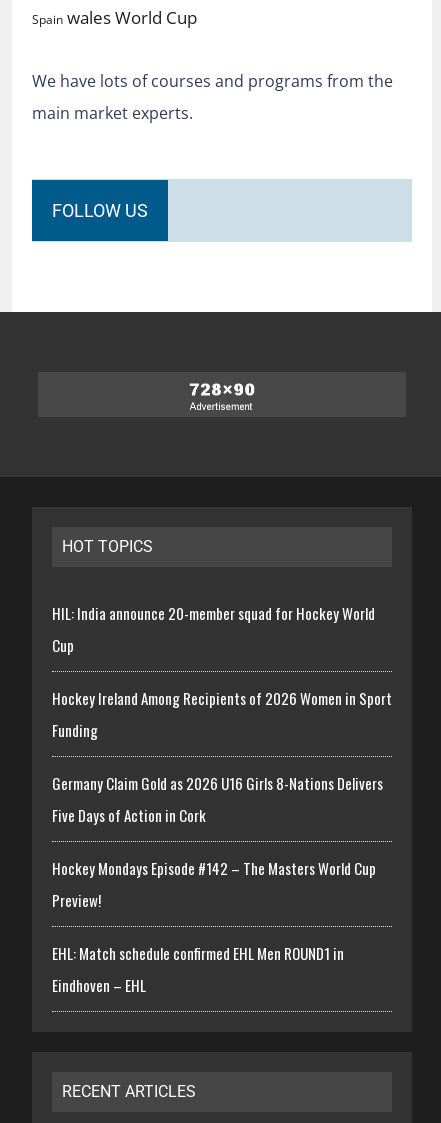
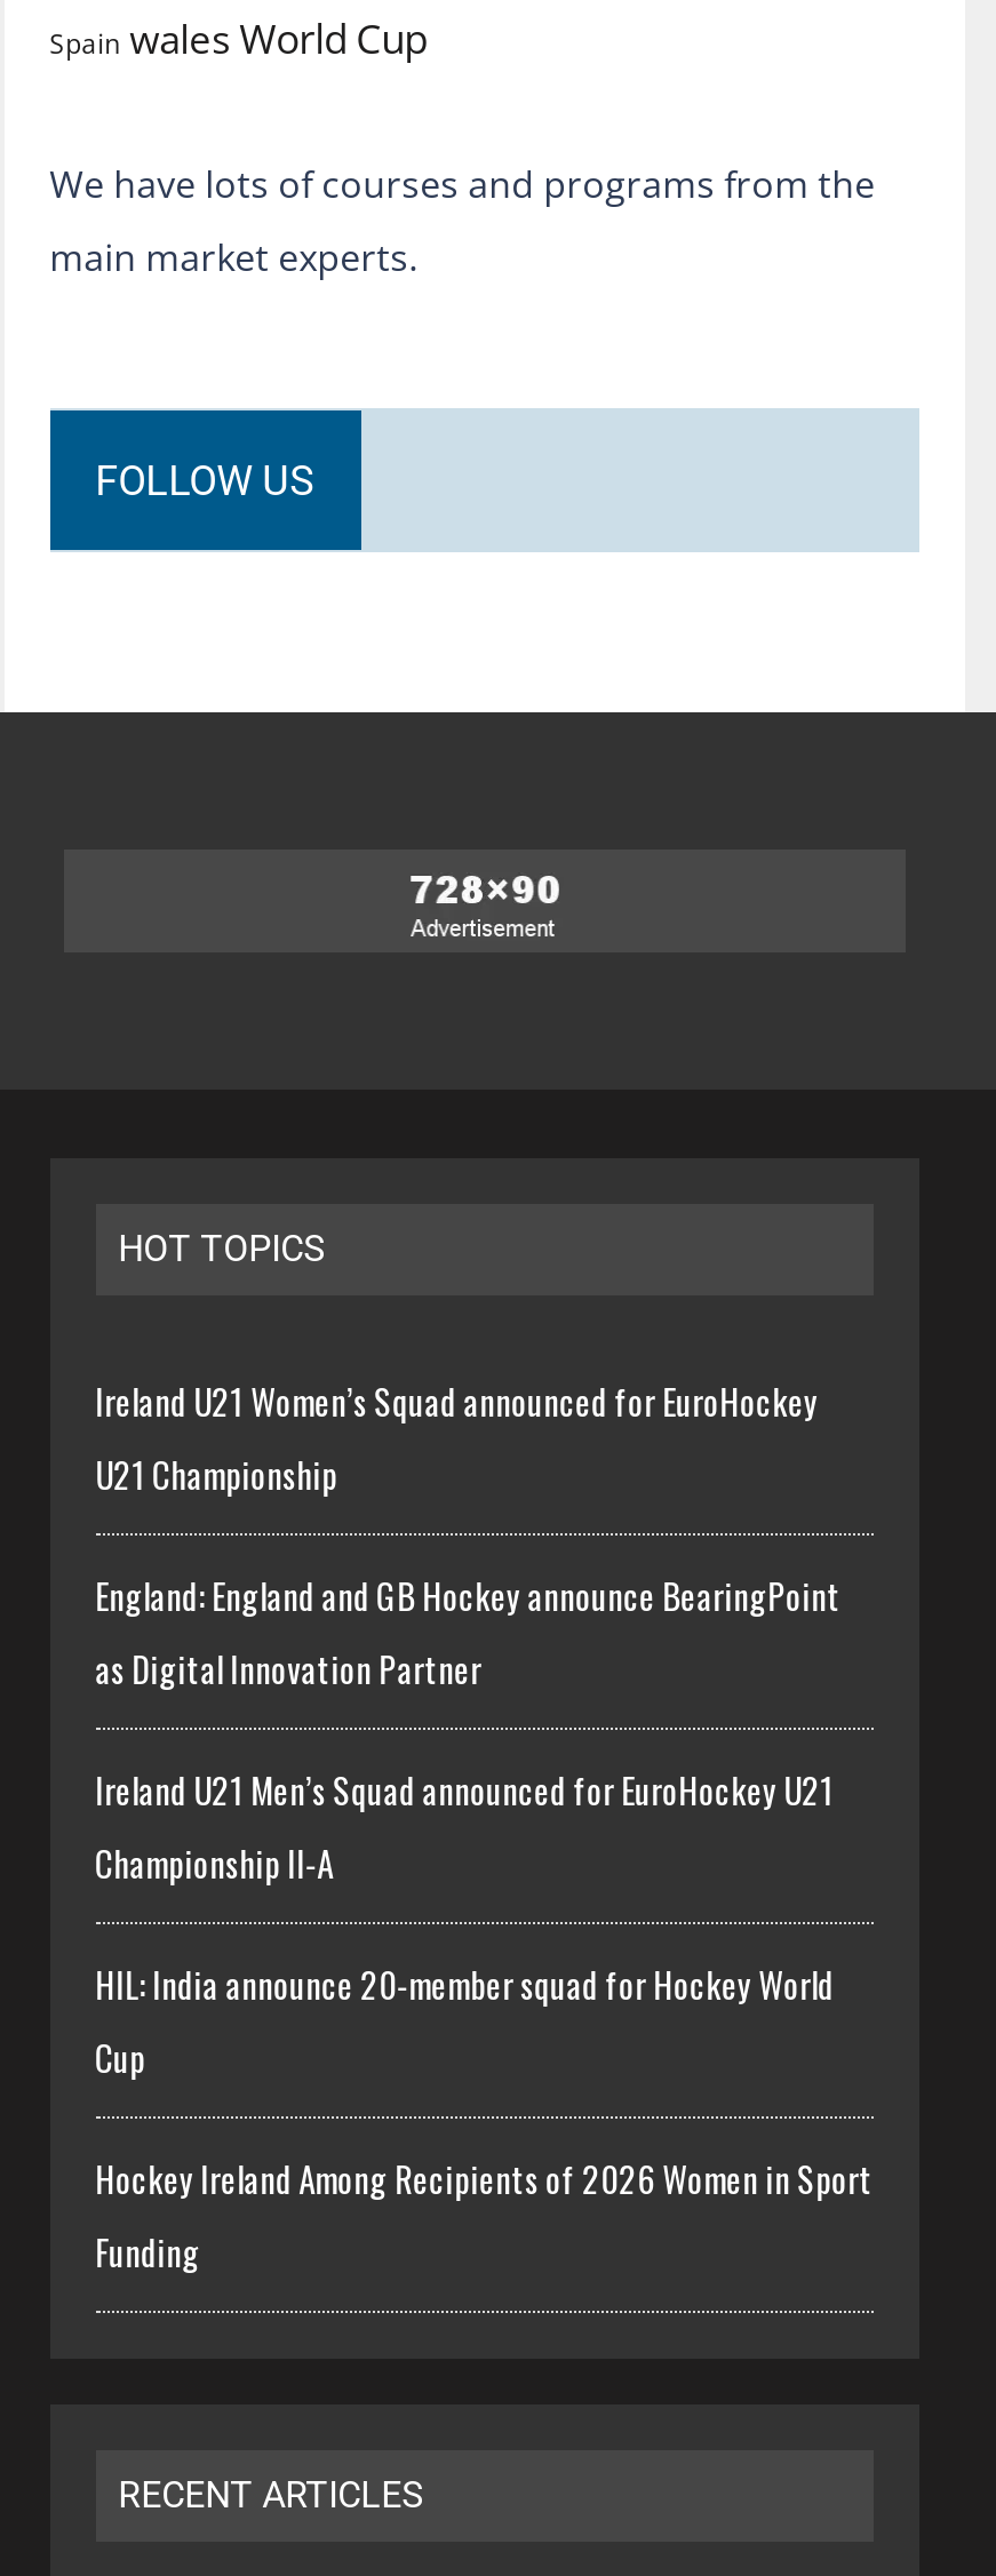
none -> [95,1376,841,1888] Ireland U21 Women’s Squad announced for EuroHockey | U21 Championship | England: England and GB Hockey announce BearingPoint | as Digital Innovation Partner | Ireland U21 Men’s Squad announced for EuroHockey U21 | Championship II-A
moved [52,602,392,741] -> [95,1959,873,2277]: HIL: India announce 20-member squad for Hockey World | Cup | Hockey Ireland Among Recipients of 2026 Women in Sport | Funding
[52,772,383,996] Germany Claim Gold as 2026 U16 Girls 8-Nations Delivers | Five Days of Action in Cork | Hockey Mondays Episode #142 – The Masters World Cup | Preview! | EHL: Match schedule confirmed EHL Men ROUND1 in | Eindhoven – EHL -> none

